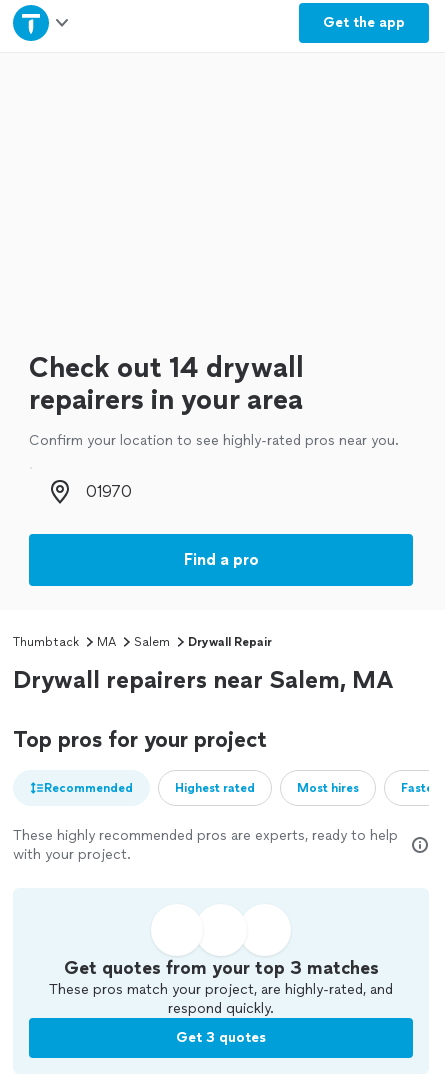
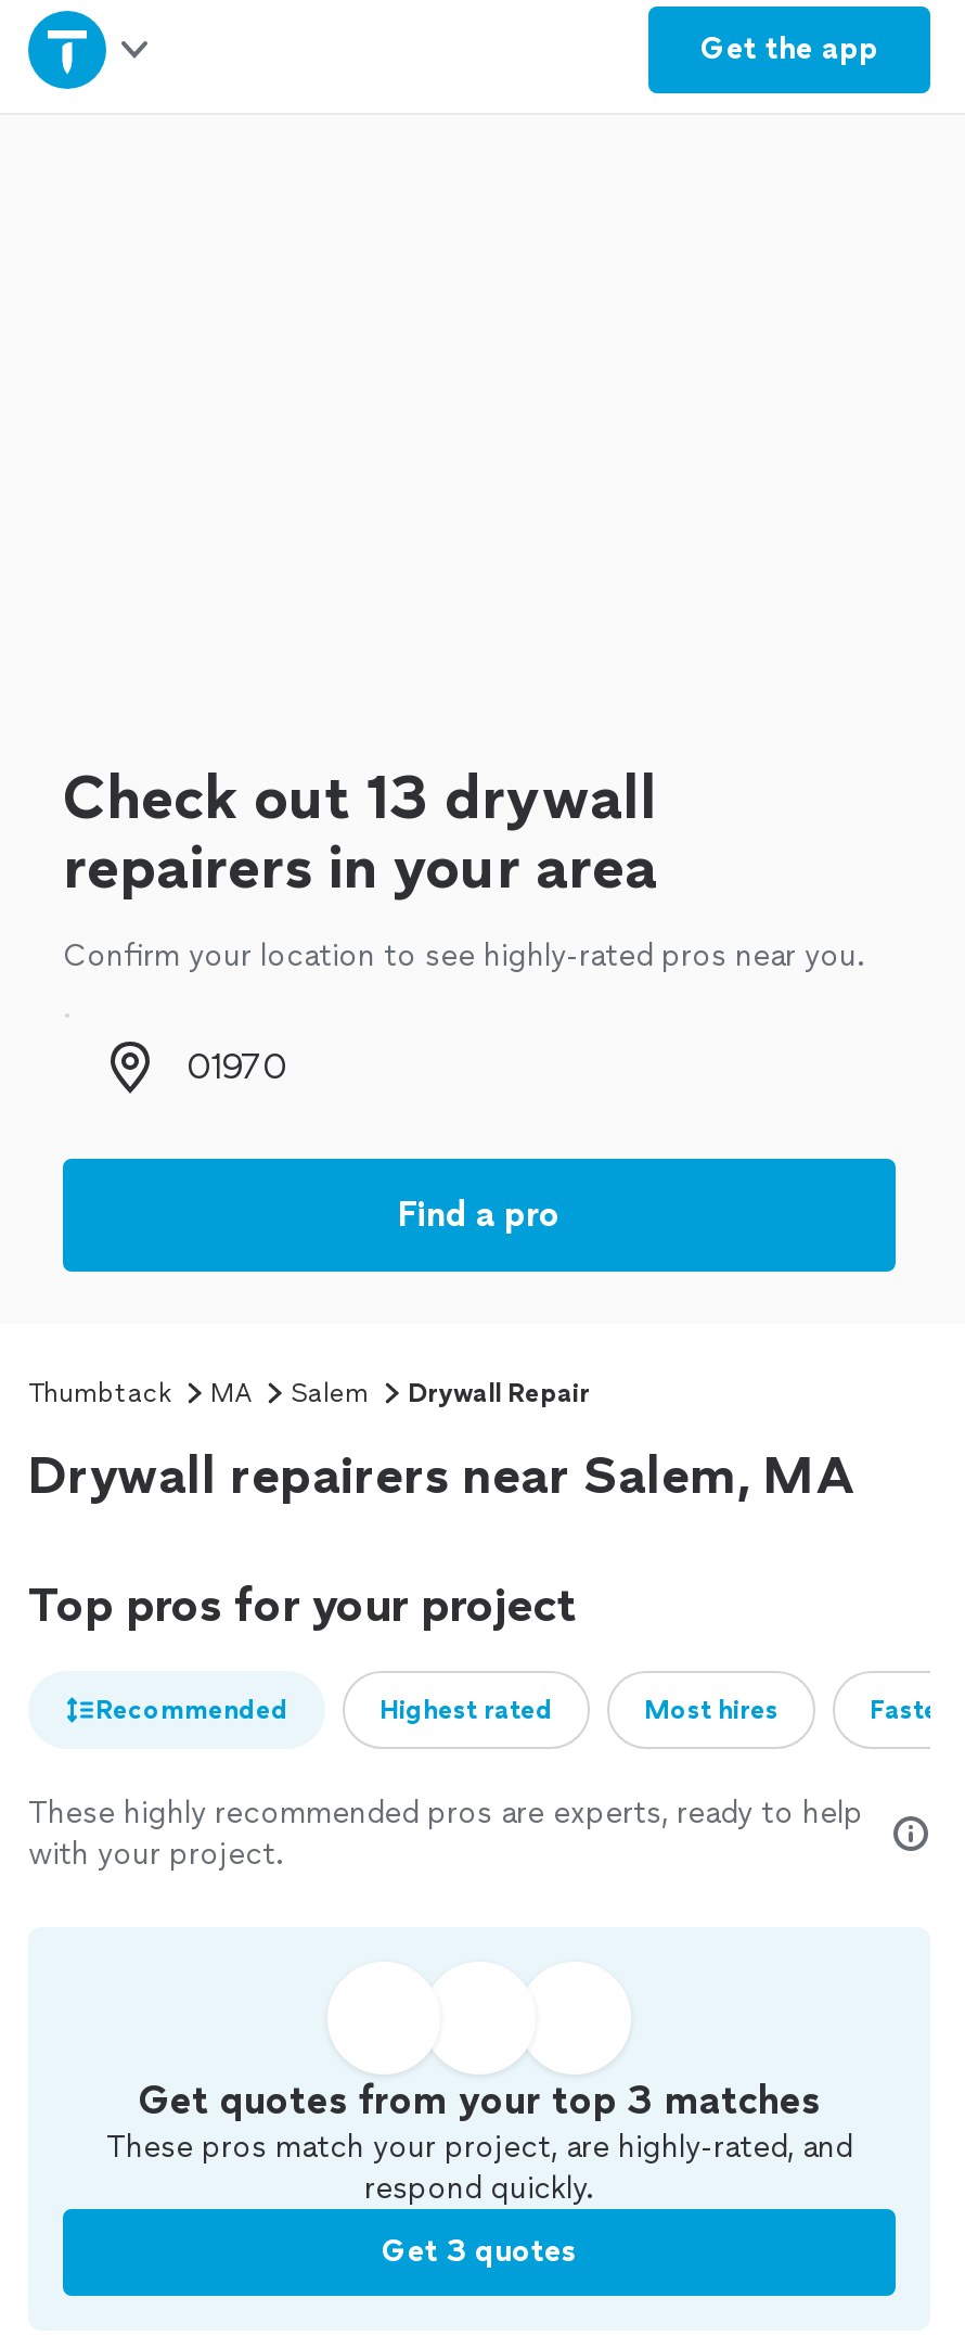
[29,350,304,384] Check out 14 drywall -> [63,759,657,833] Check out 13 drywall

